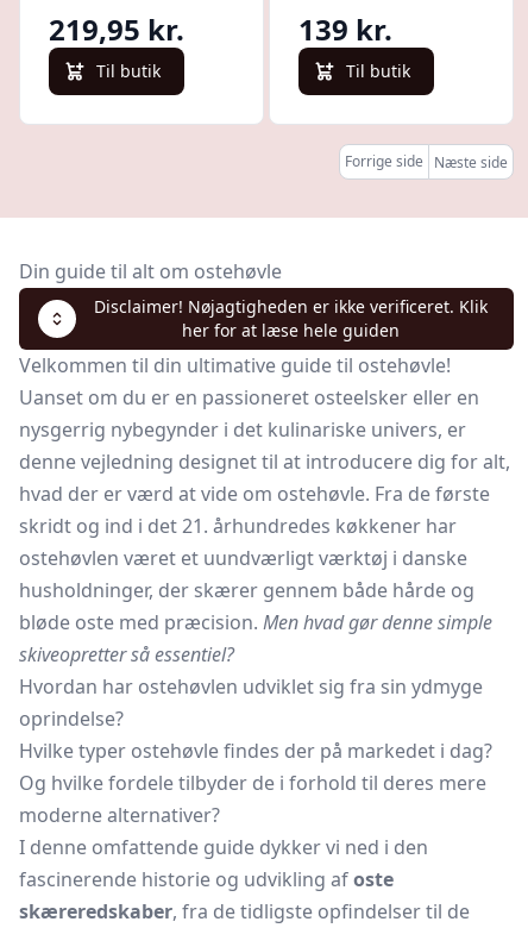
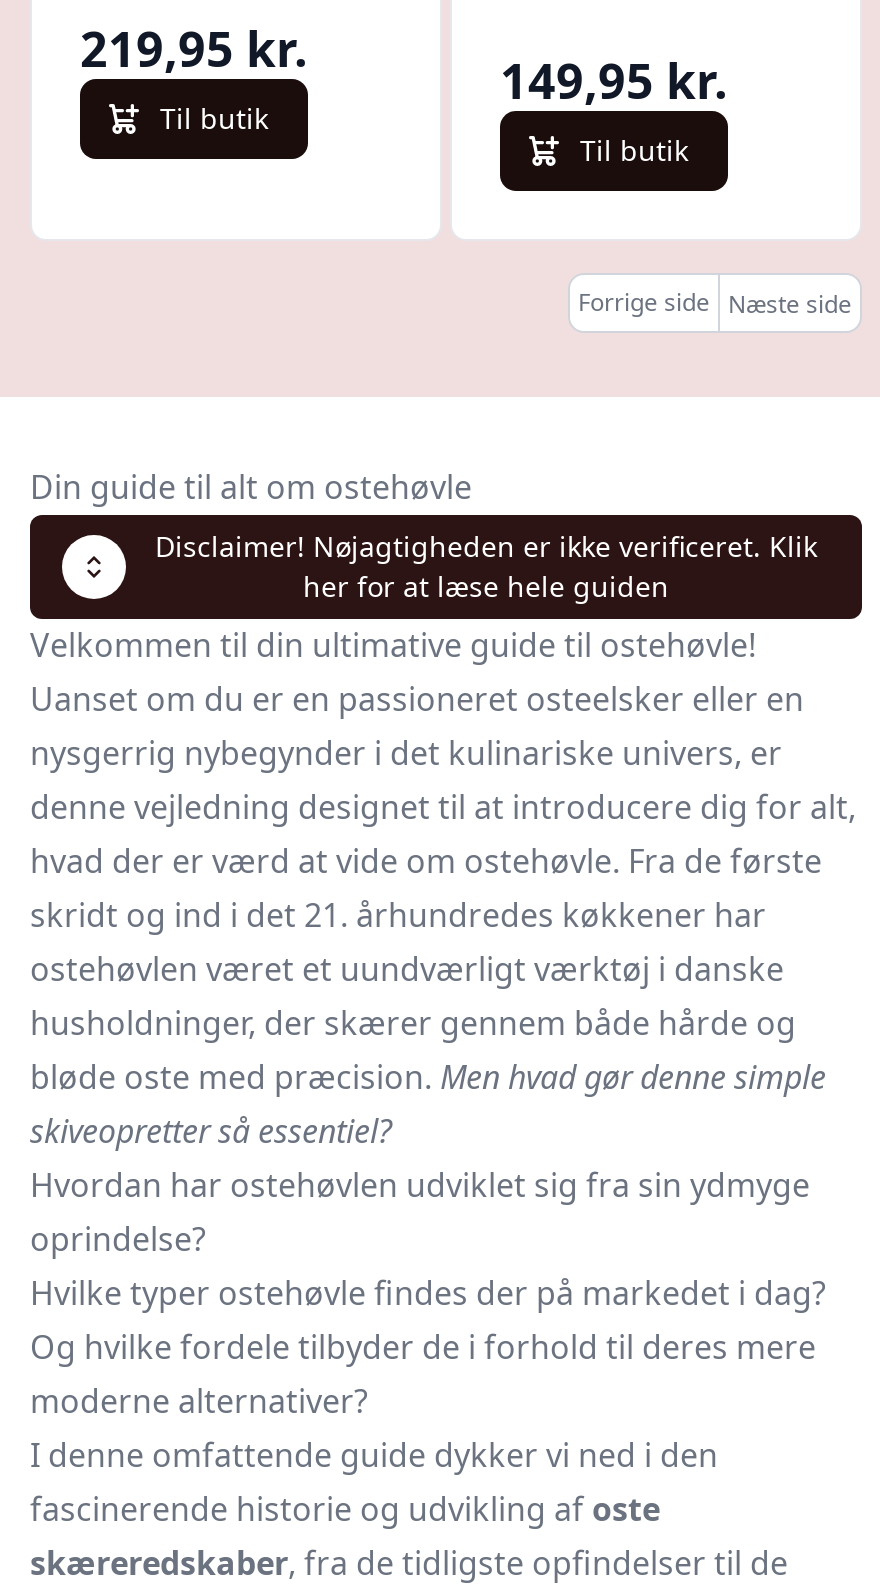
[298,10,392,49] 139 kr. -> [500,47,728,113] 149,95 kr.

